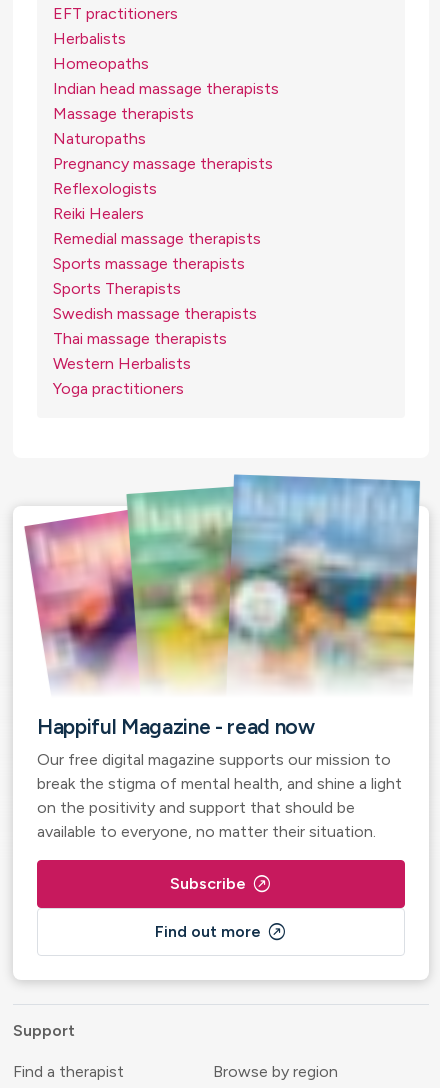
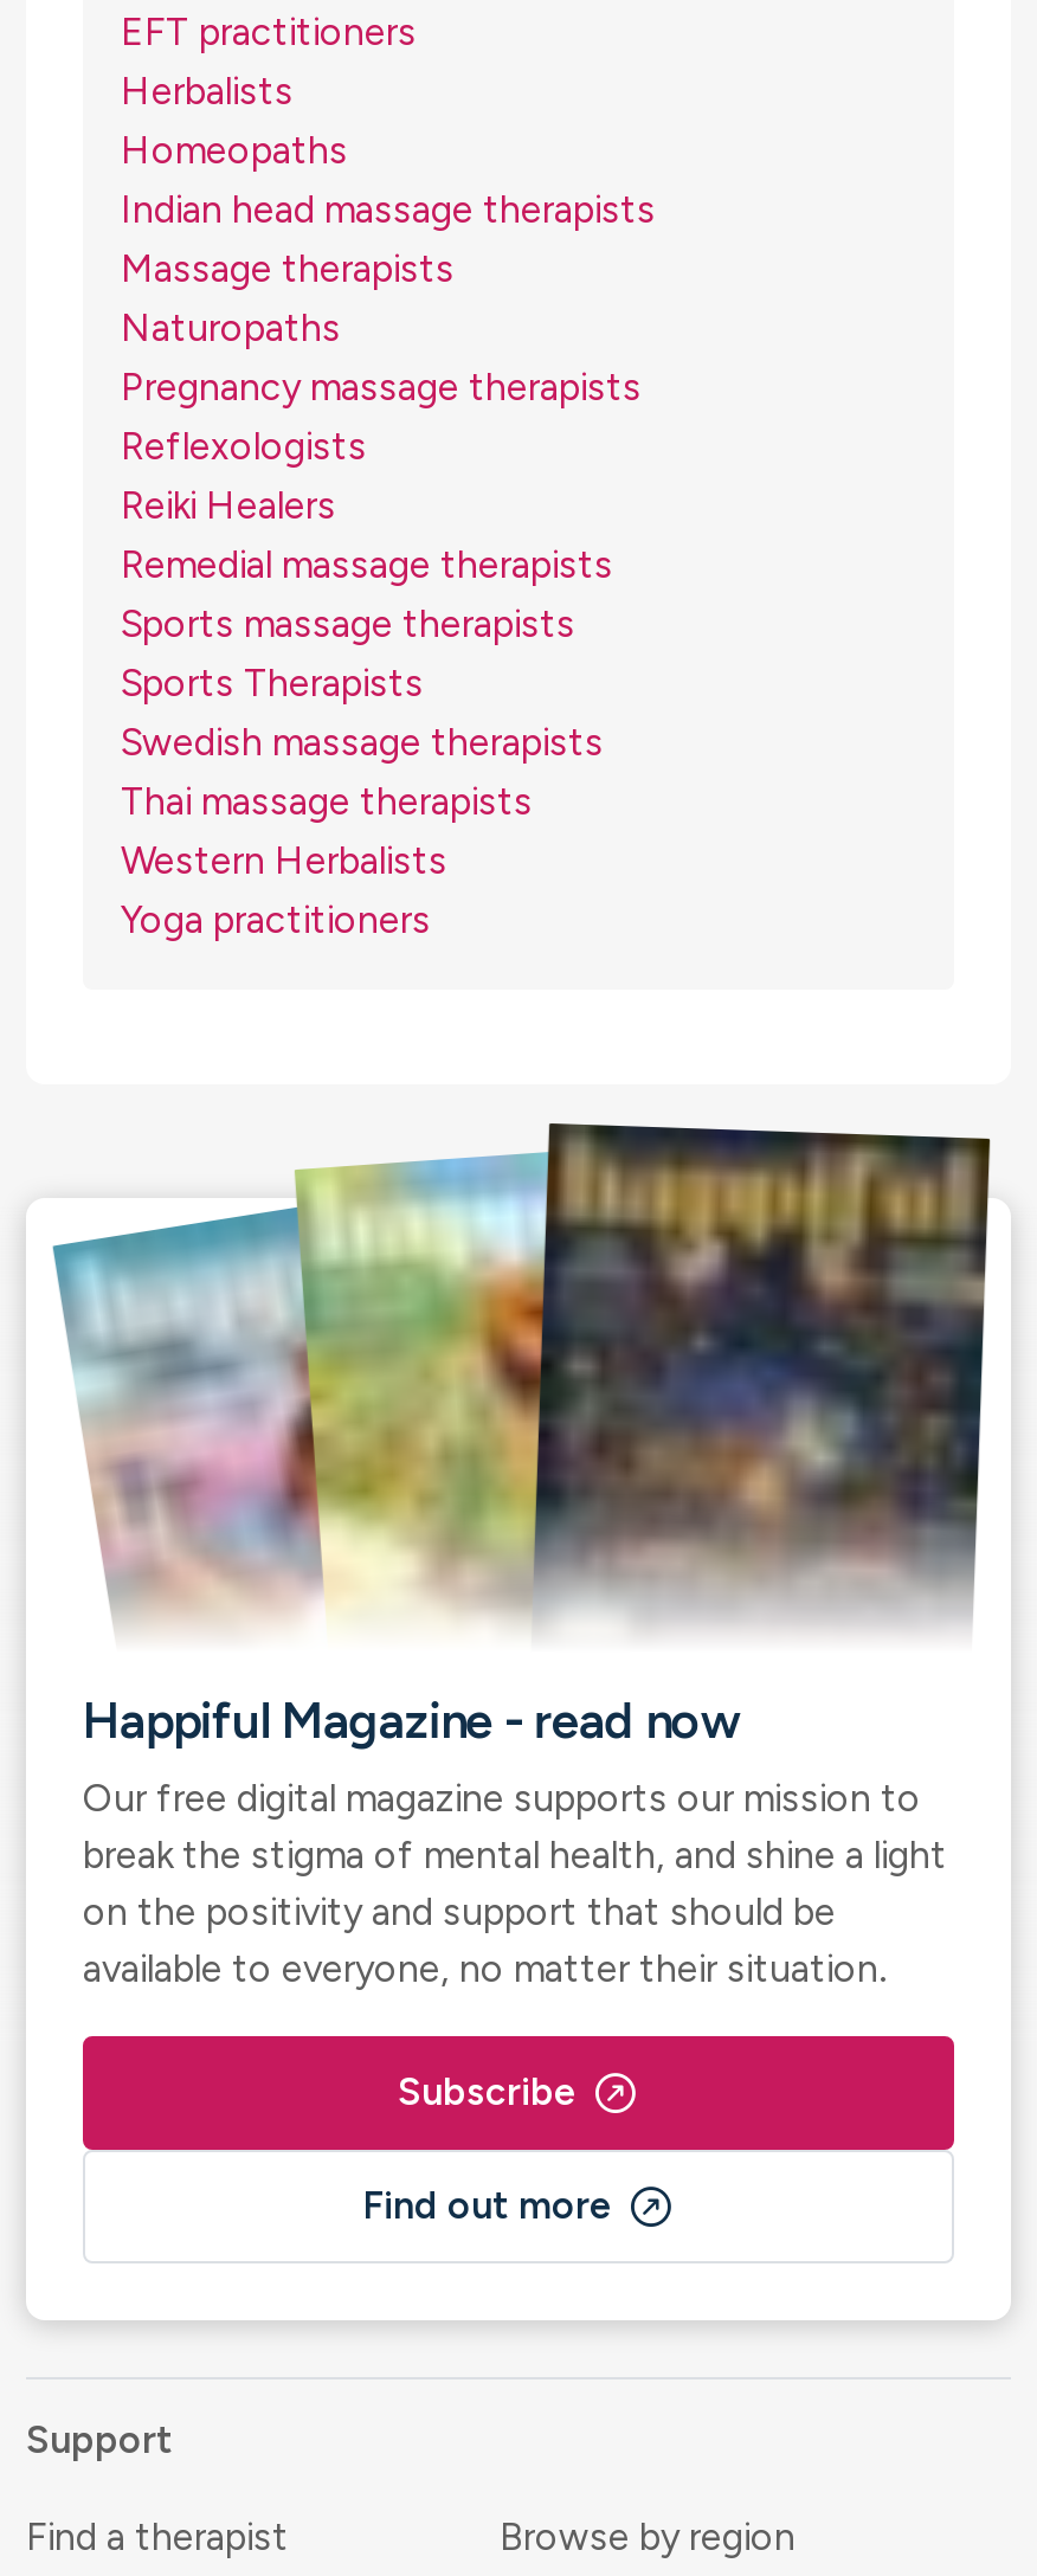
[24,474,421,685] [image] -> [52,1120,992,1624] [image]

